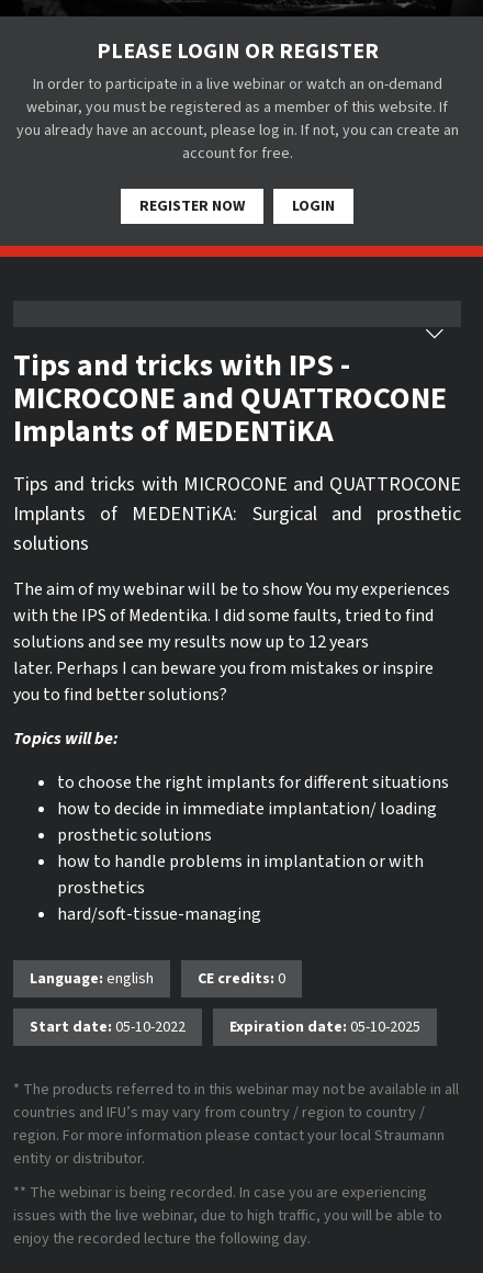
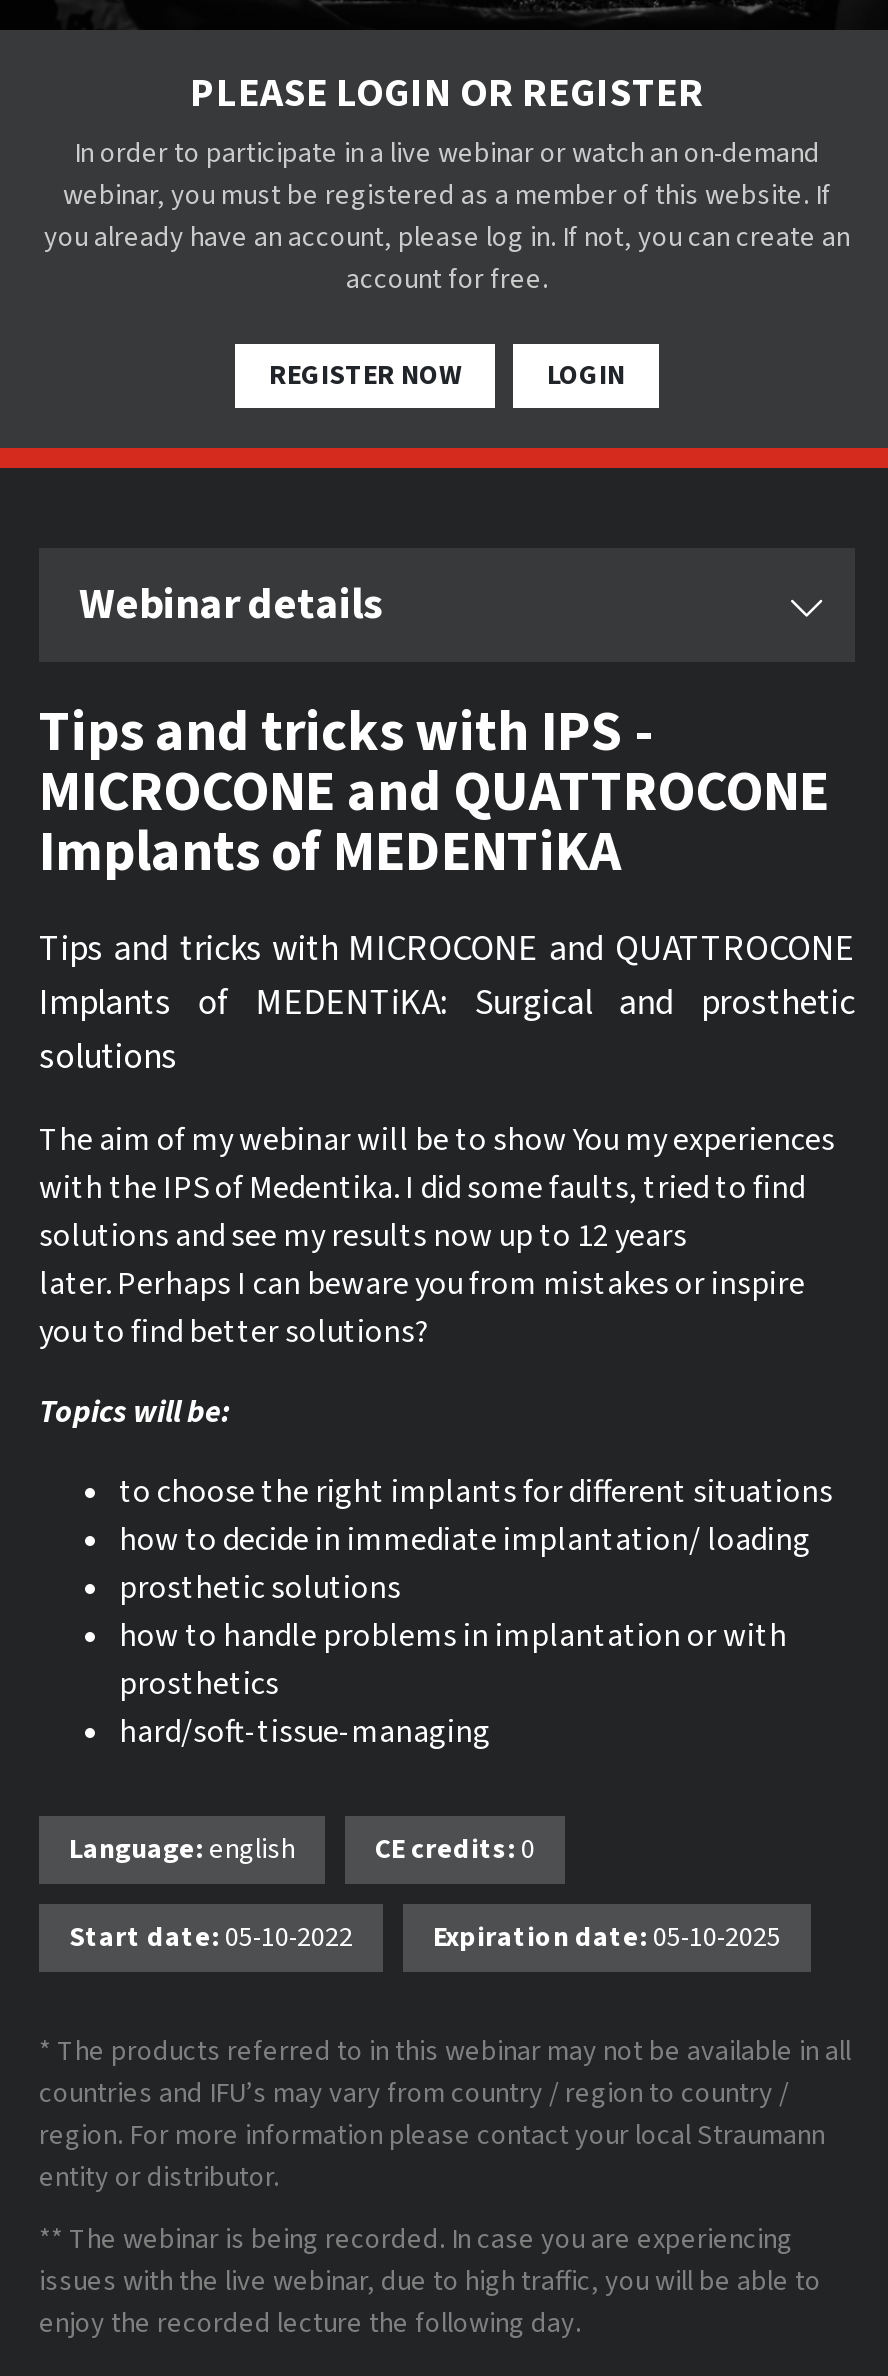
none -> [79,572,383,636] Webinar details

